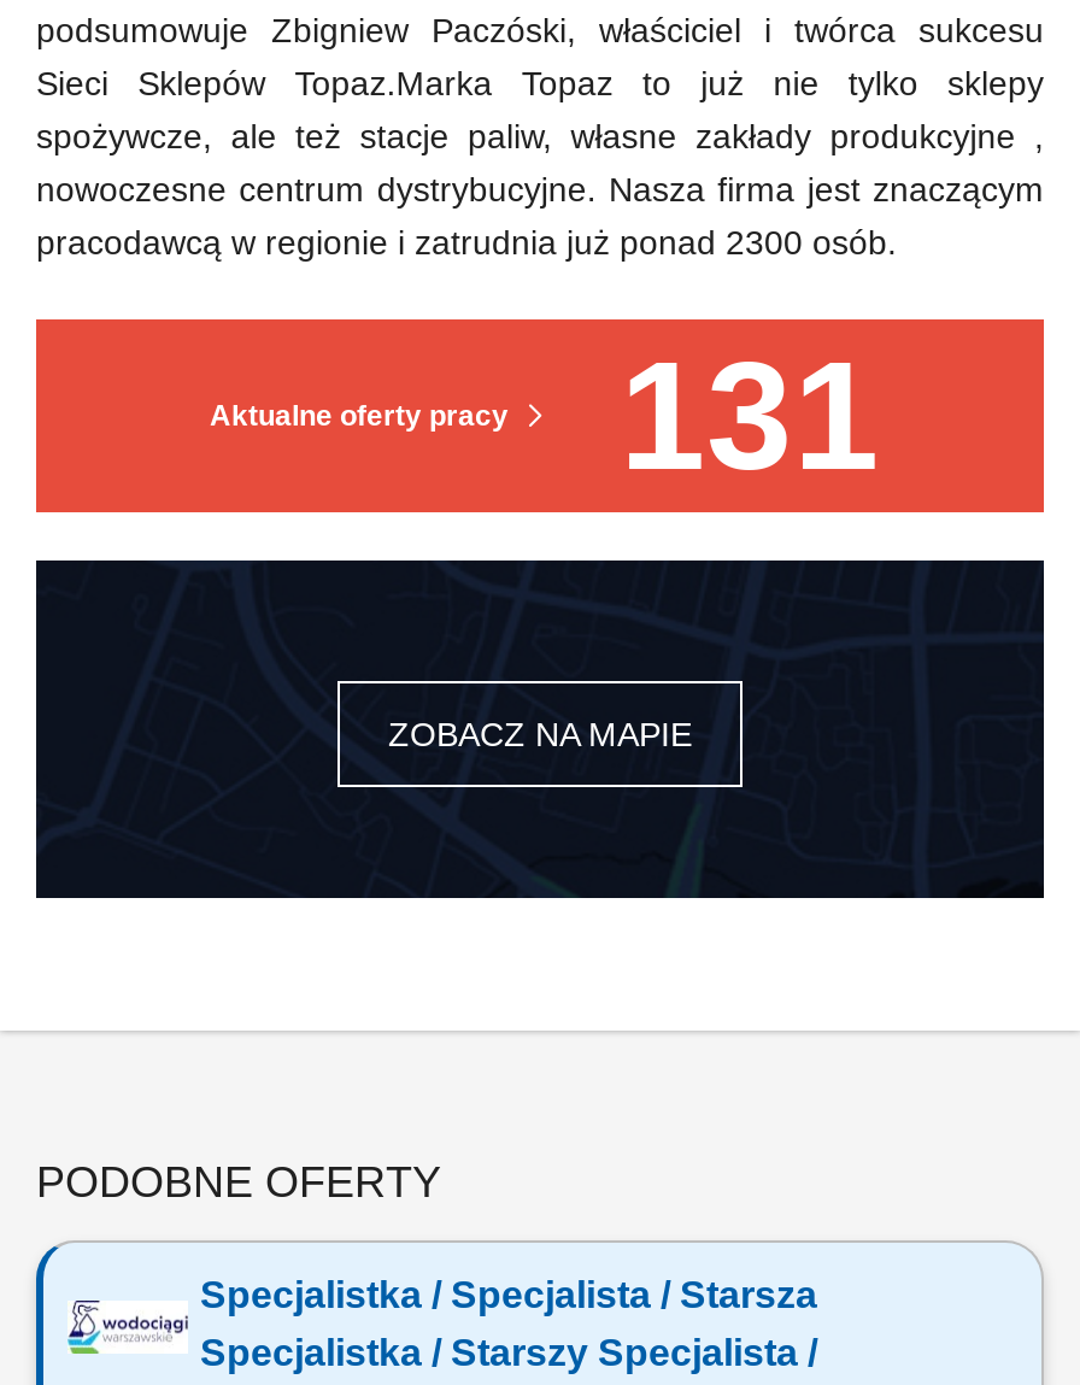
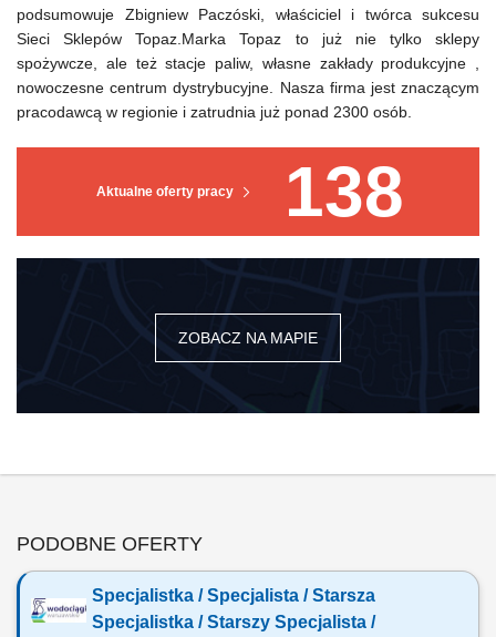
[620,329,880,503] 131 -> [285,152,404,232] 138

